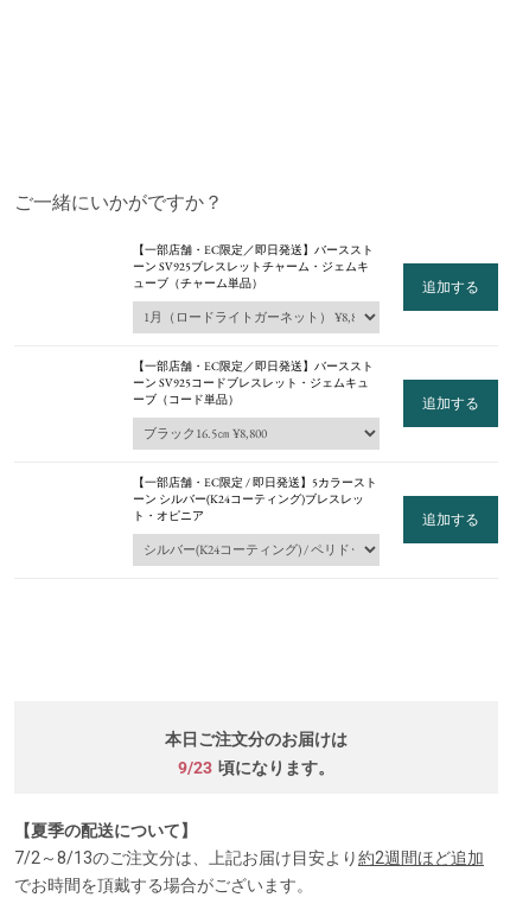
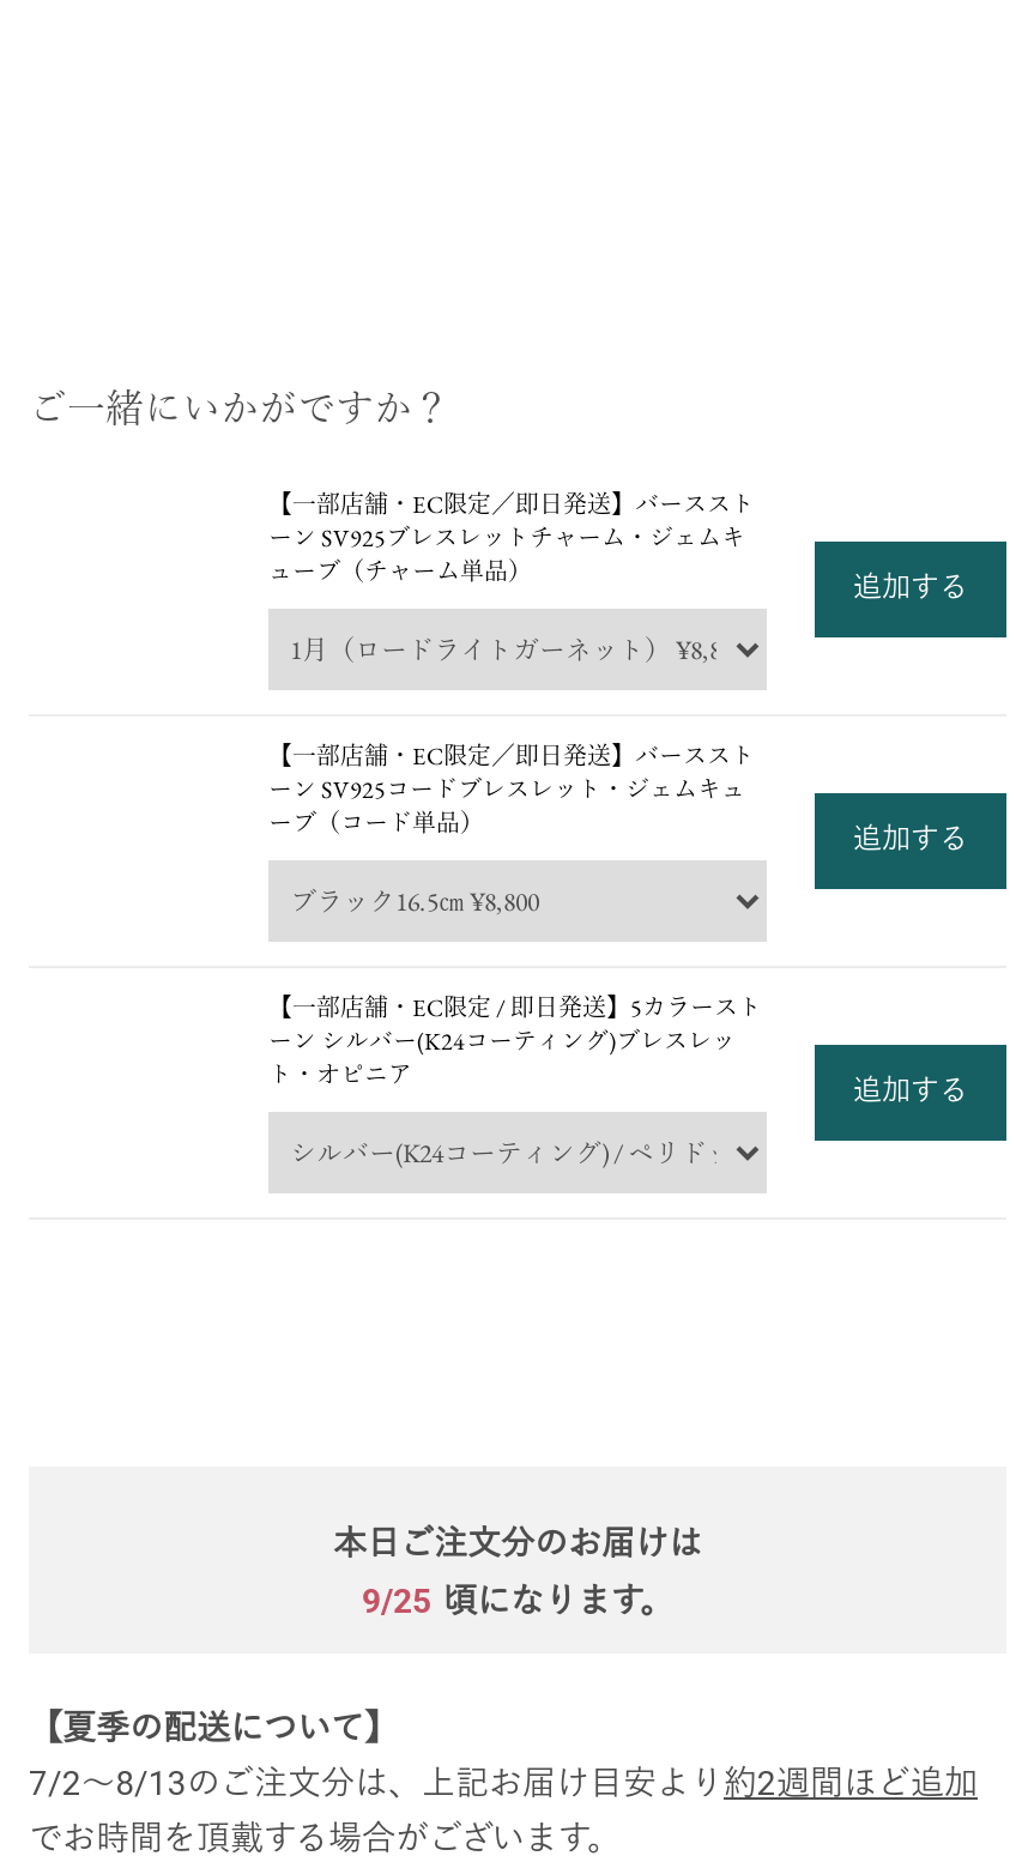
[178,758,334,777] 9/23 頃になります。 -> [362,1581,673,1619] 9/25 頃になります。

